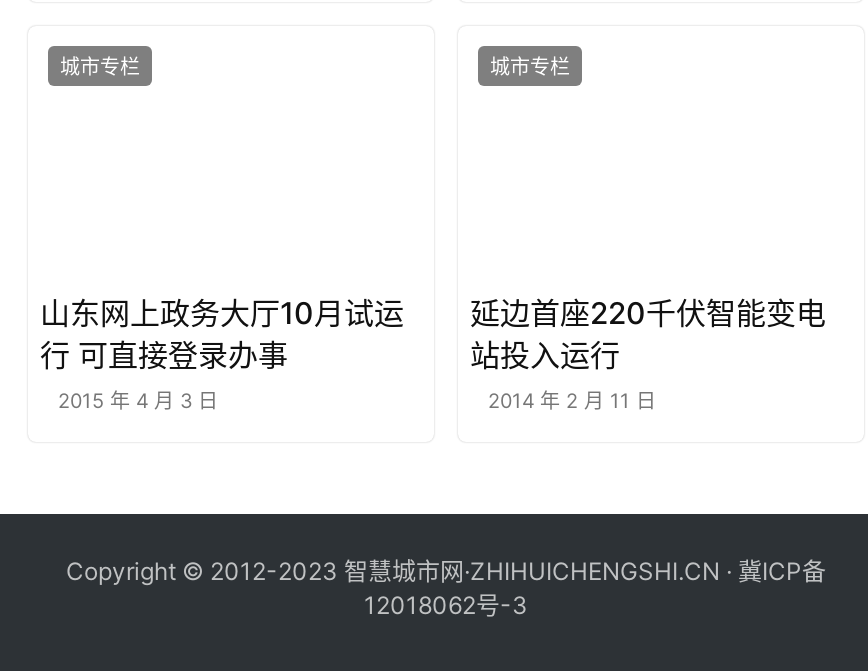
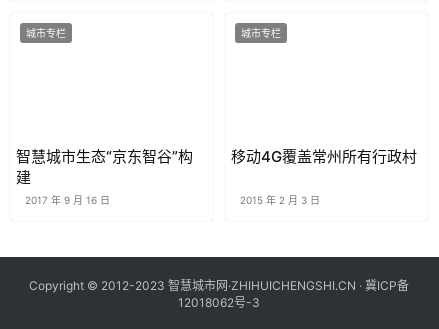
[40,294,404,412] 山东网上政务大厅10月试运 | 行 可直接登录办事 | 2015 年 4 月 3 日 -> [16,147,193,206] 智慧城市生态“京东智谷”构 | 建 | 2017 年 9 月 16 日
[470,294,826,412] 延边首座220千伏智能变电 | 站投入运行 | 2014 年 2 月 11 日 -> [231,147,417,206] 移动4G覆盖常州所有行政村 | 2015 年 2 月 3 日

